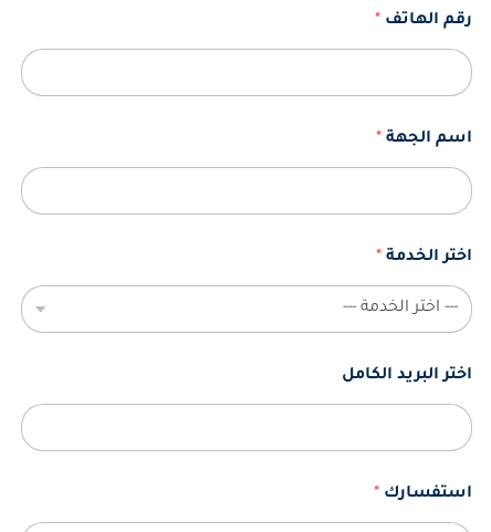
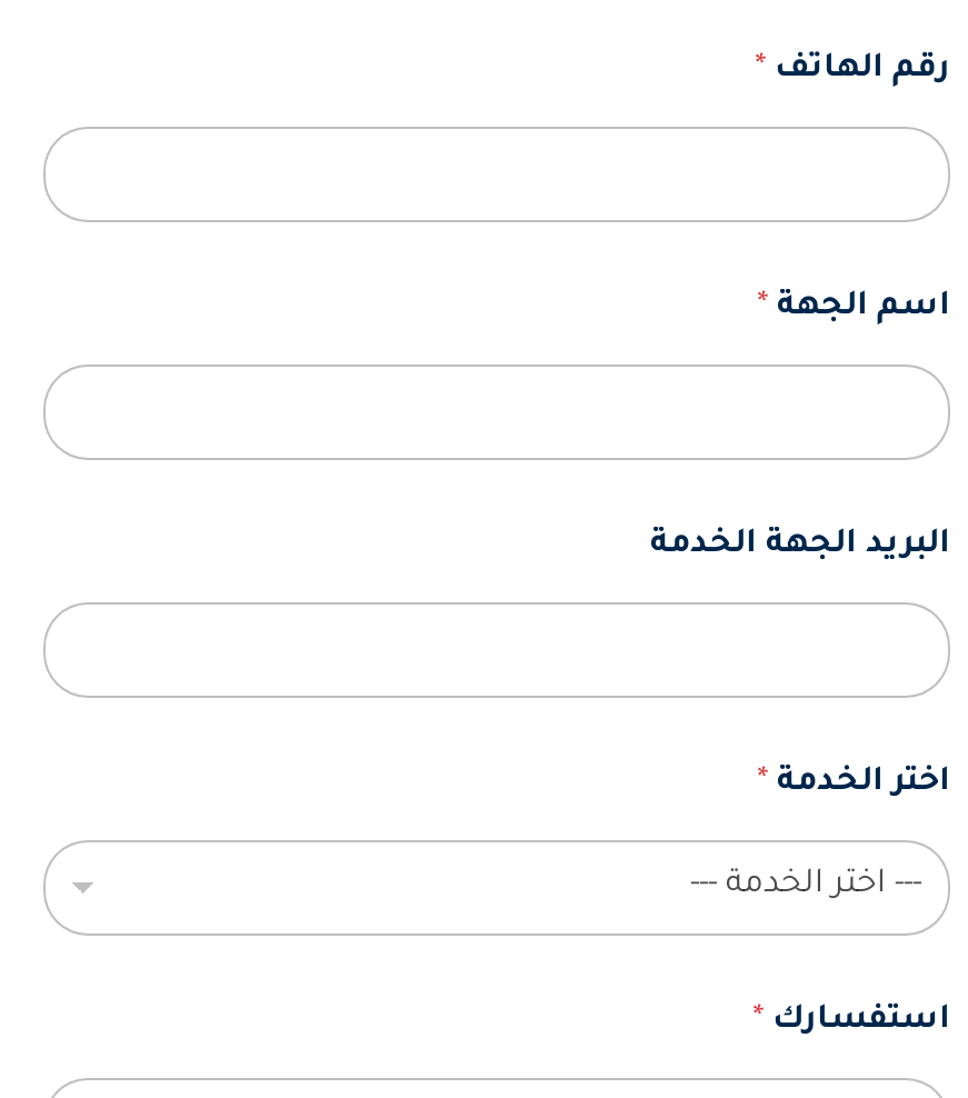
none -> [650,528,950,564] البريد الجهة الخدمة
moved [376,249,472,266] -> [757,766,950,802]: اختر الخدمة *
[342,367,472,385] اختر البريد الكامل -> none

